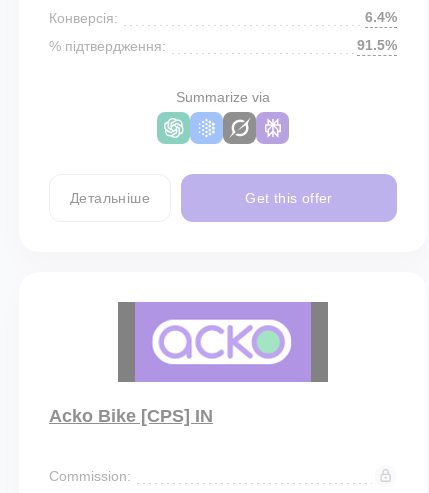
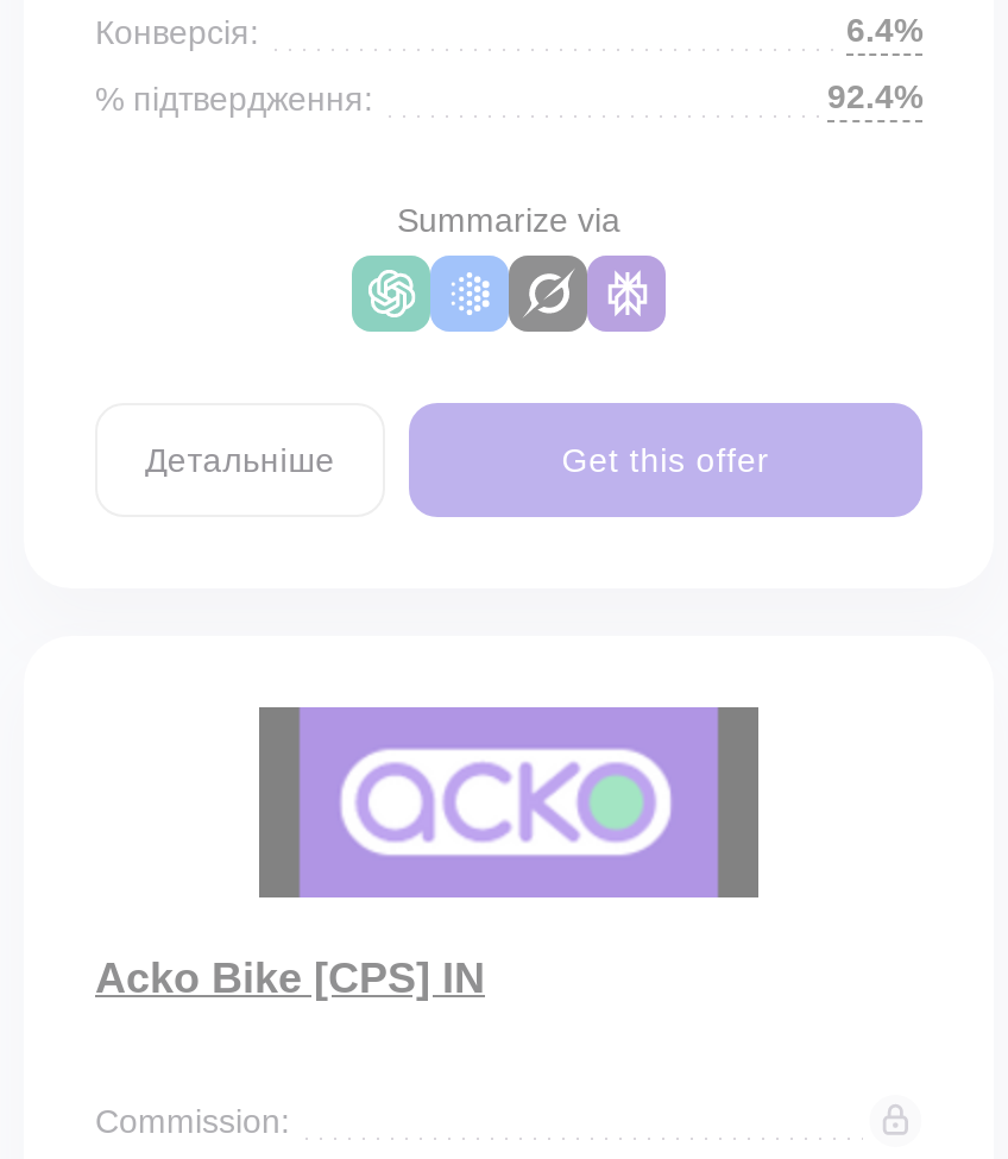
[357,37,397,53] 91.5% -> [827,77,922,115] 92.4%

